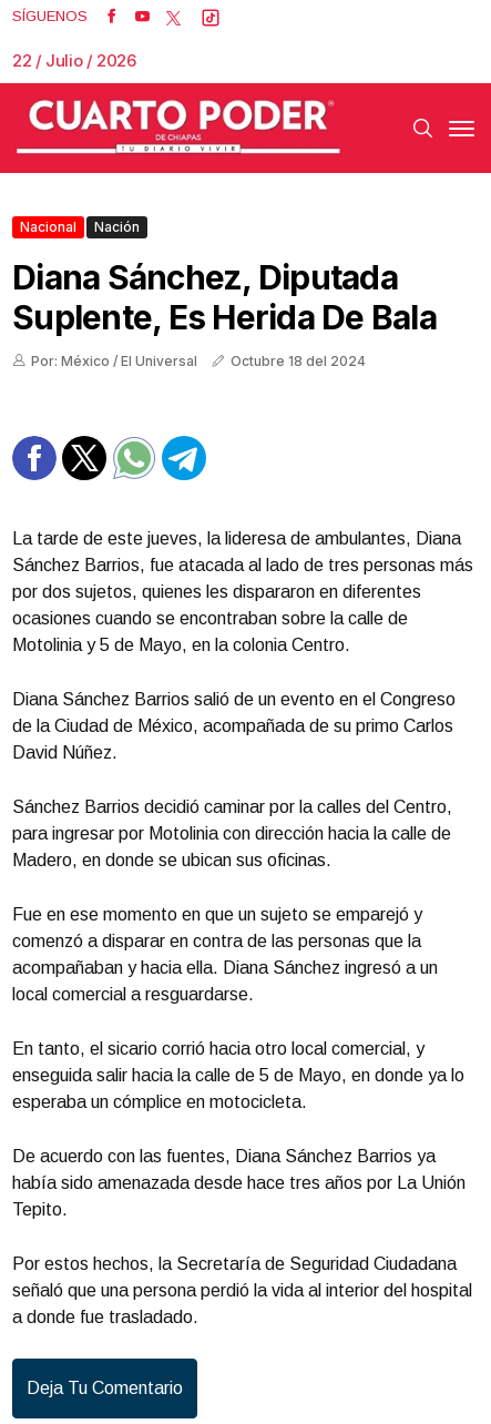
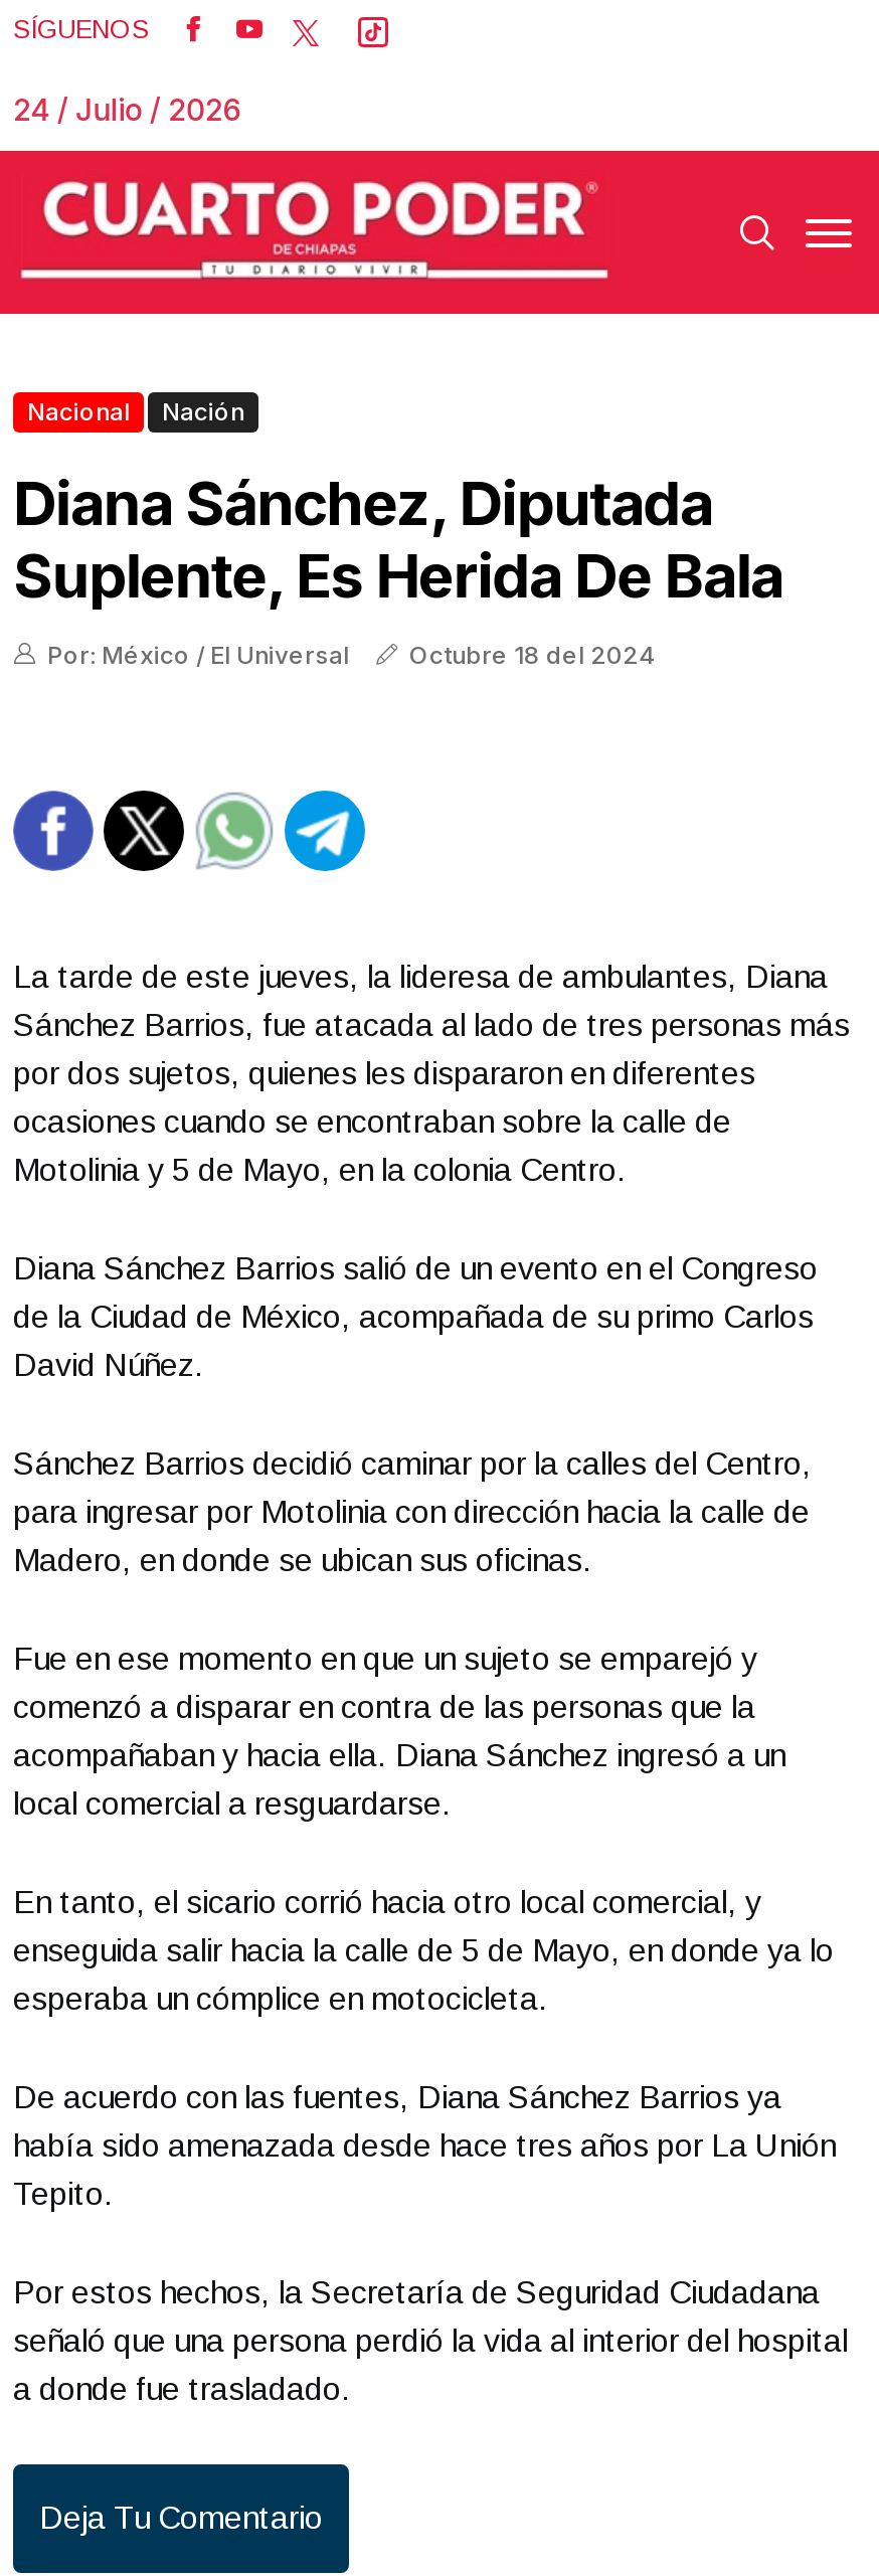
[12,50,136,71] 22 / Julio / 2026 -> [13,91,240,129] 24 / Julio / 2026

